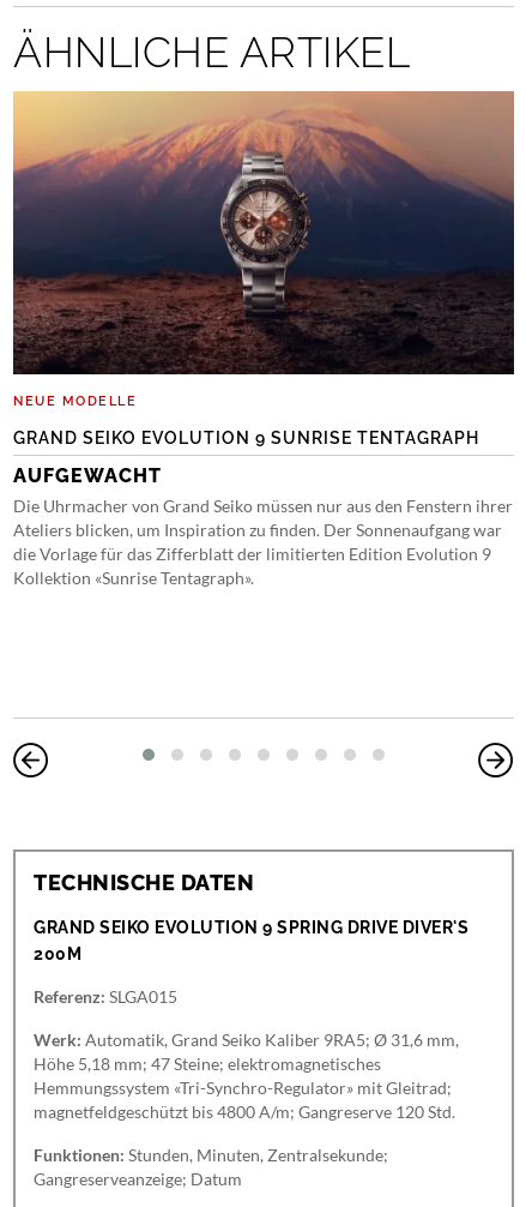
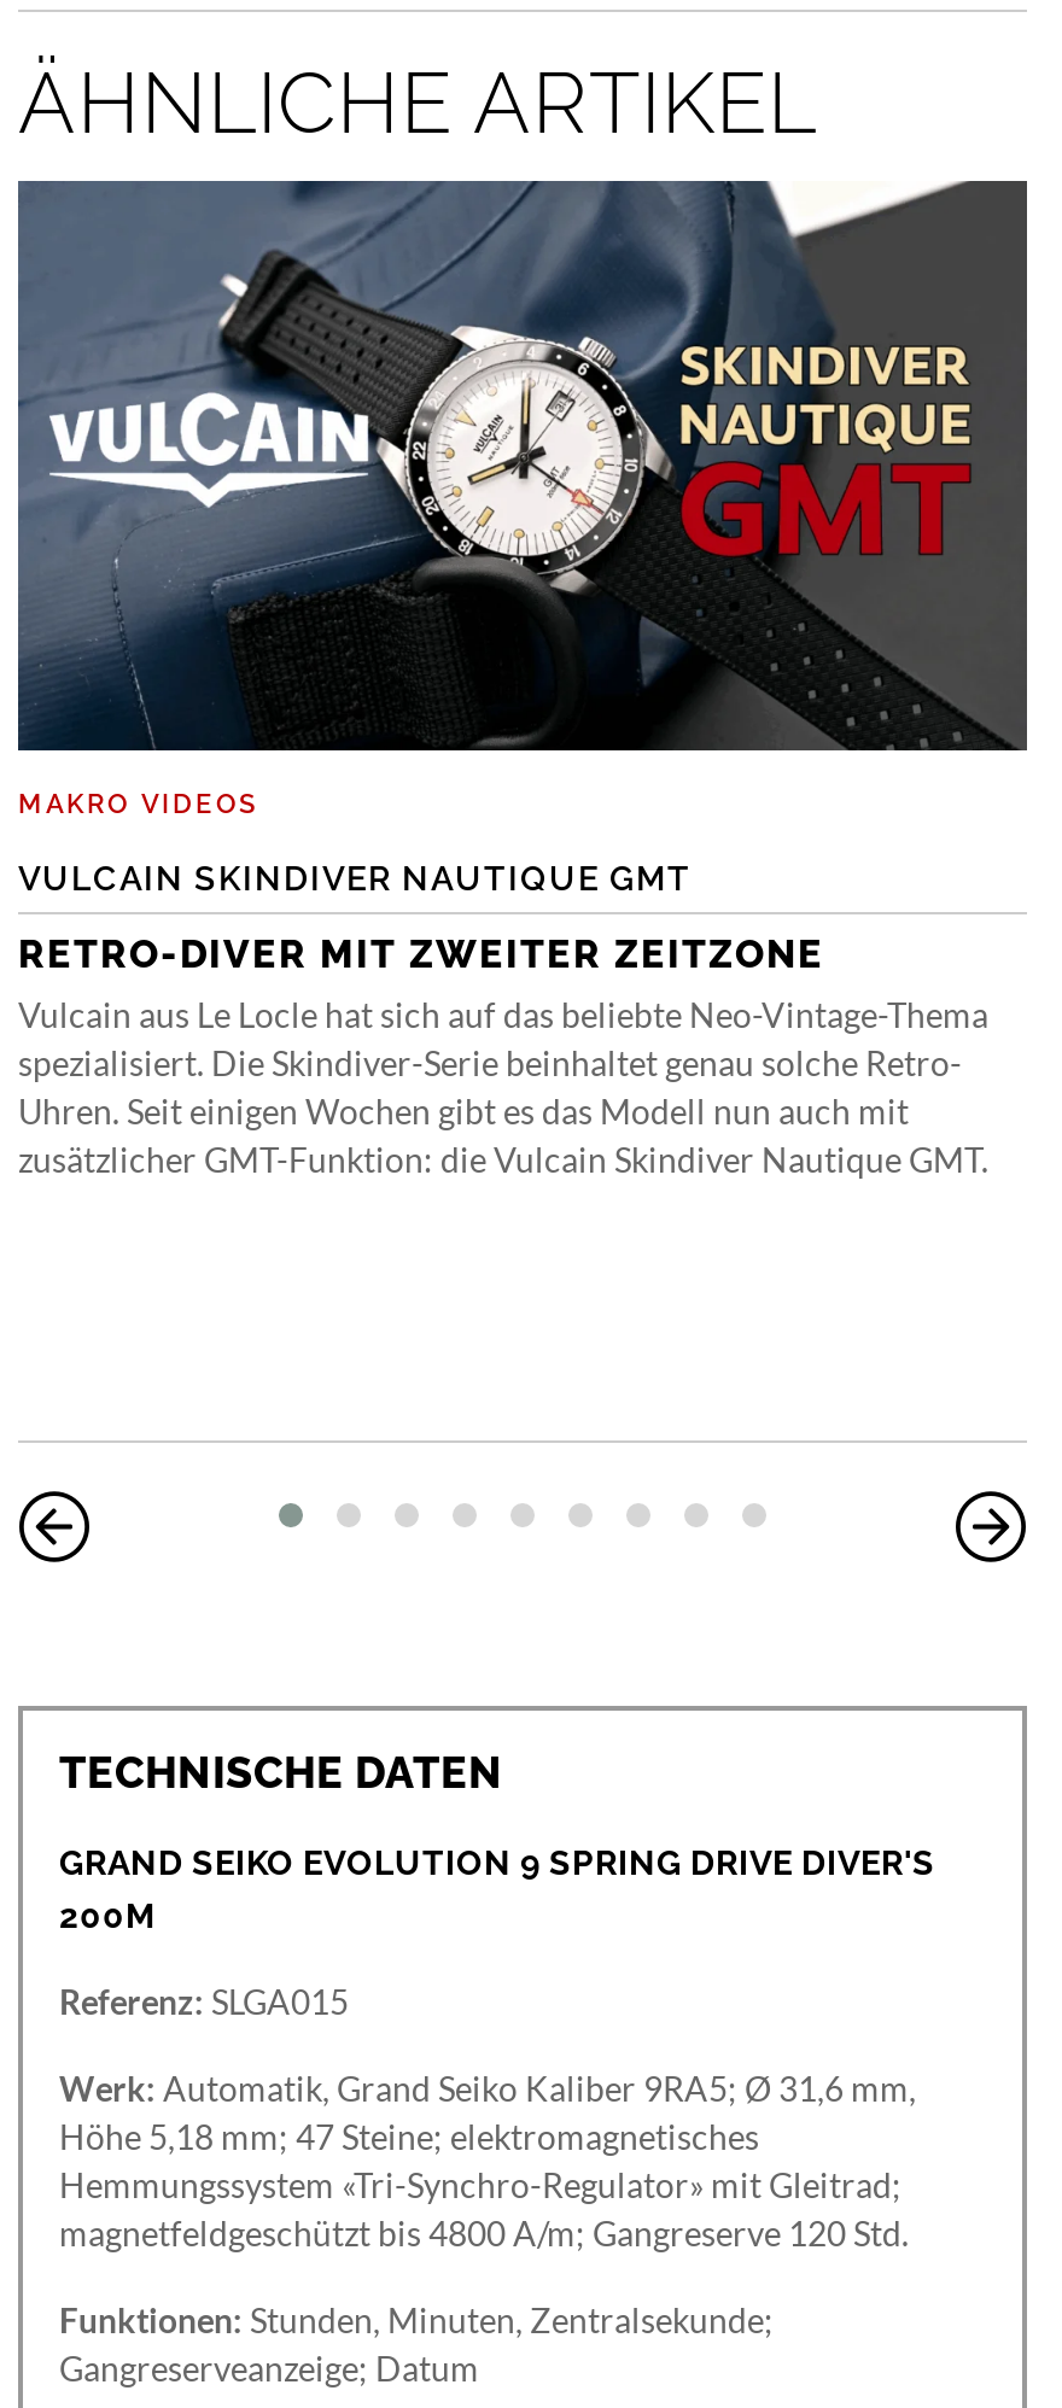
[12,90,515,409] [image] | NEUE MODELLE -> [16,179,1029,819] [image] | MAKRO VIDEOS
[13,428,479,447] GRAND SEIKO EVOLUTION 9 SUNRISE TENTAGRAPH -> [18,858,692,896] VULCAIN SKINDIVER NAUTIQUE GMT
[13,464,513,587] AUFGEWACHT | Die Uhrmacher von Grand Seiko müssen nur aus den Fenstern ihrer | Ateliers blicken, um Inspiration zu finden. Der Sonnenaufgang war | die Vorlage für das Zifferblatt der limitierten Edition Evolution 9 | Kollektion «Sunrise Tentagraph». -> [18,930,988,1179] RETRO-DIVER MIT ZWEITER ZEITZONE | Vulcain aus Le Locle hat sich auf das beliebte Neo-Vintage-Thema | spezialisiert. Die Skindiver-Serie beinhaltet genau solche Retro- | Uhren. Seit einigen Wochen gibt es das Modell nun auch mit | zusätzlicher GMT-Funktion: die Vulcain Skindiver Nautique GMT.

